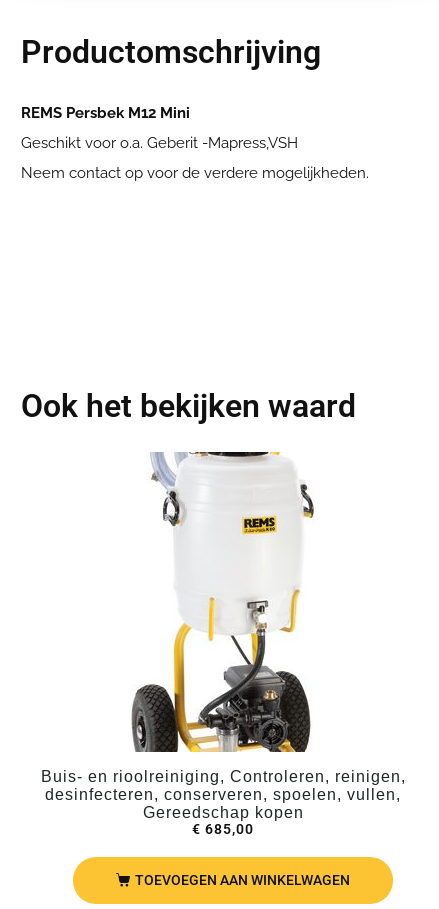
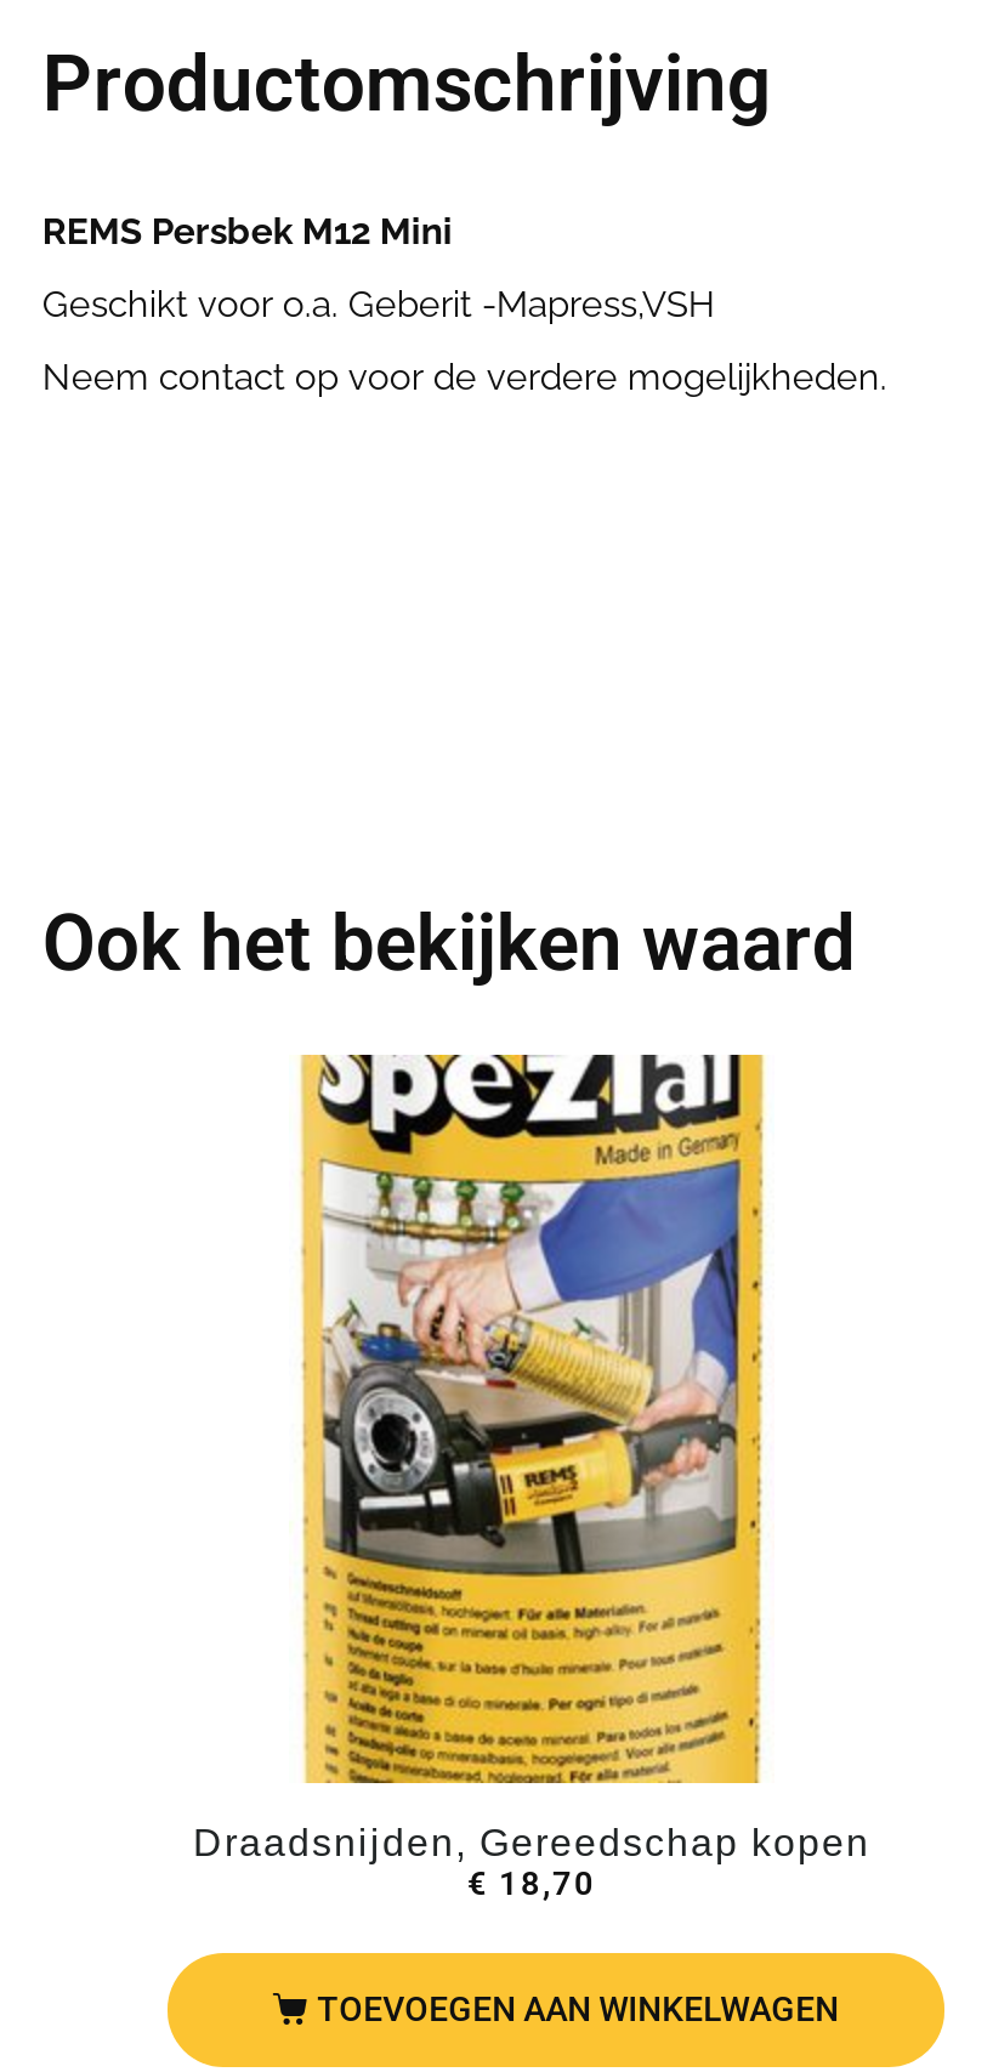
[128,451,318,753] [image] -> [299,1052,767,1718] [image]
[40,768,405,837] Buis- en rioolreiniging, Controleren, reinigen, | desinfecteren, conserveren, spoelen, vullen, | Gereedschap kopen | €685,00 -> [193,1823,870,1904] Draadsnijden, Gereedschap kopen | €18,70

